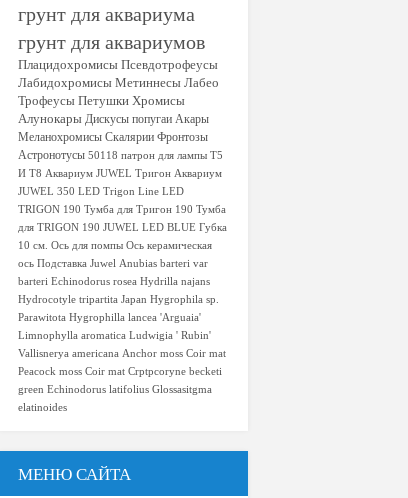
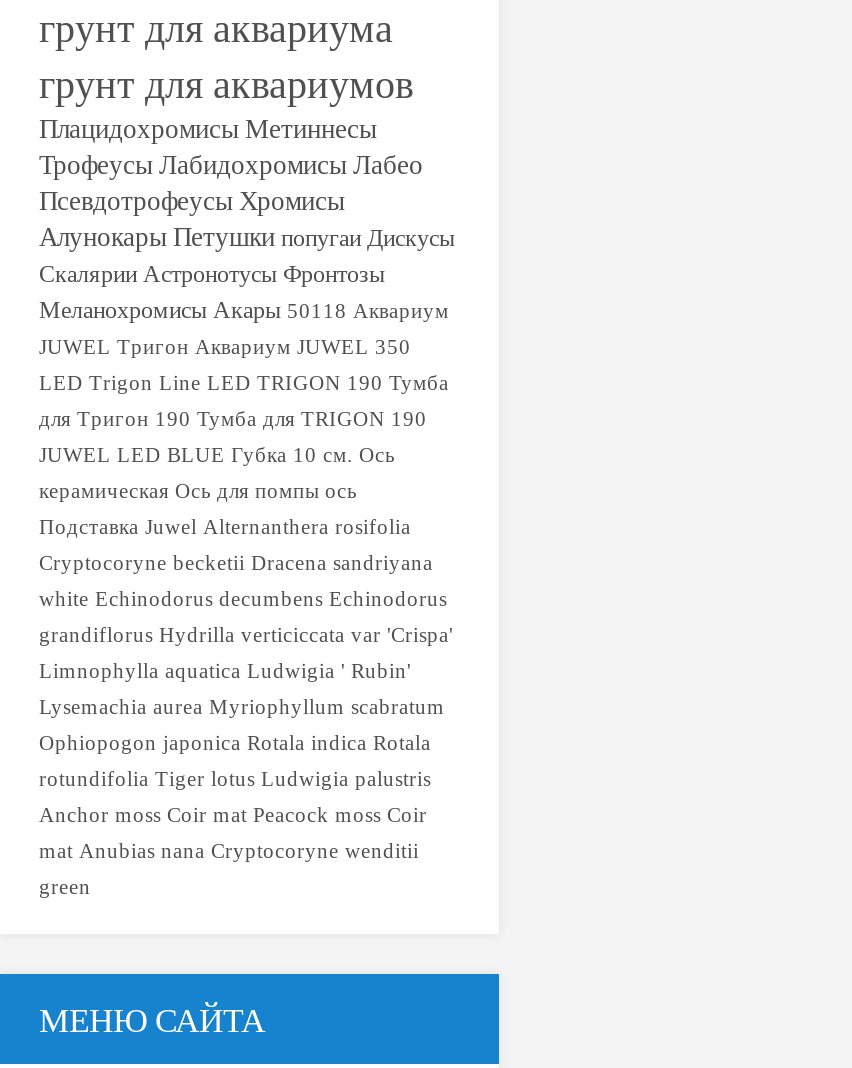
[18,57,227,413] Плацидохромисы Псевдотрофеусы | Лабидохромисы Метиннесы Лабео | Трофеусы Петушки Хромисы | Алунокары Дискусы попугаи Акары | Меланохромисы Скалярии Фронтозы | Астронотусы 50118 патрон для лампы T5 | И Т8 Аквариум JUWEL Тригон Аквариум | JUWEL 350 LED Trigon Line LED | TRIGON 190 Тумба для Тригон 190 Тумба | для TRIGON 190 JUWEL LED BLUE Губка | 10 см. Ось для помпы Ось керамическая | ось Подставка Juwel Anubias barteri var | barteri Echinodorus rosea Hydrilla najans | Hydrocotyle tripartita Japan Hygrophila sp. | Parawitota Hygrophilla lancea 'Arguaia' | Limnophylla aromatica Ludwigia ' Rubin' | Vallisnerya americana Anchor moss Coir mat | Peacock moss Coir mat Crptpcoryne becketi | green Echinodorus latifolius Glossasitgma | elatinoides -> [39,114,455,898] Плацидохромисы Метиннесы | Трофеусы Лабидохромисы Лабео | Псевдотрофеусы Хромисы | Алунокары Петушки попугаи Дискусы | Скалярии Астронотусы Фронтозы | Меланохромисы Акары 50118 Аквариум | JUWEL Тригон Аквариум JUWEL 350 | LED Trigon Line LED TRIGON 190 Тумба | для Тригон 190 Тумба для TRIGON 190 | JUWEL LED BLUE Губка 10 см. Ось | керамическая Ось для помпы ось | Подставка Juwel Alternanthera rosifolia | Cryptocoryne becketii Dracena sandriyana | white Echinodorus decumbens Echinodorus | grandiflorus Hydrilla verticiccata var 'Crispa' | Limnophylla aquatica Ludwigia ' Rubin' | Lysemachia aurea Myriophyllum scabratum | Ophiopogon japonica Rotala indica Rotala | rotundifolia Tiger lotus Ludwigia palustris | Anchor moss Coir mat Peacock moss Coir | mat Anubias nana Cryptocoryne wenditii | green

